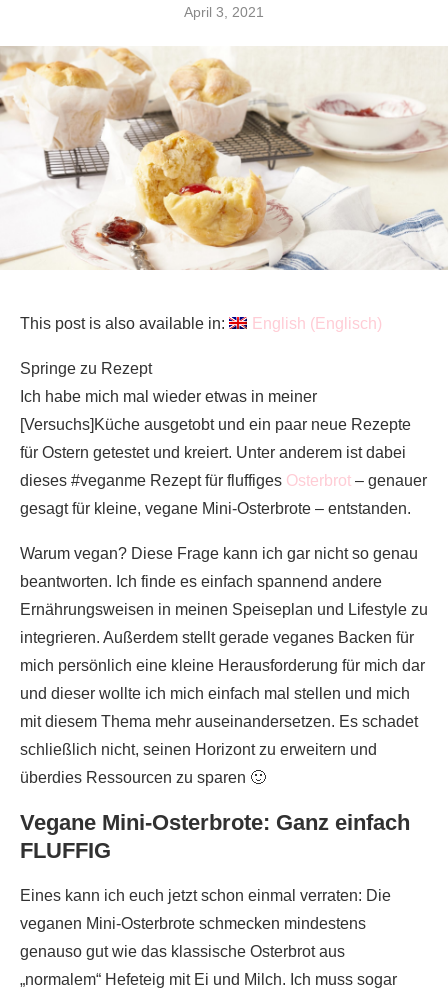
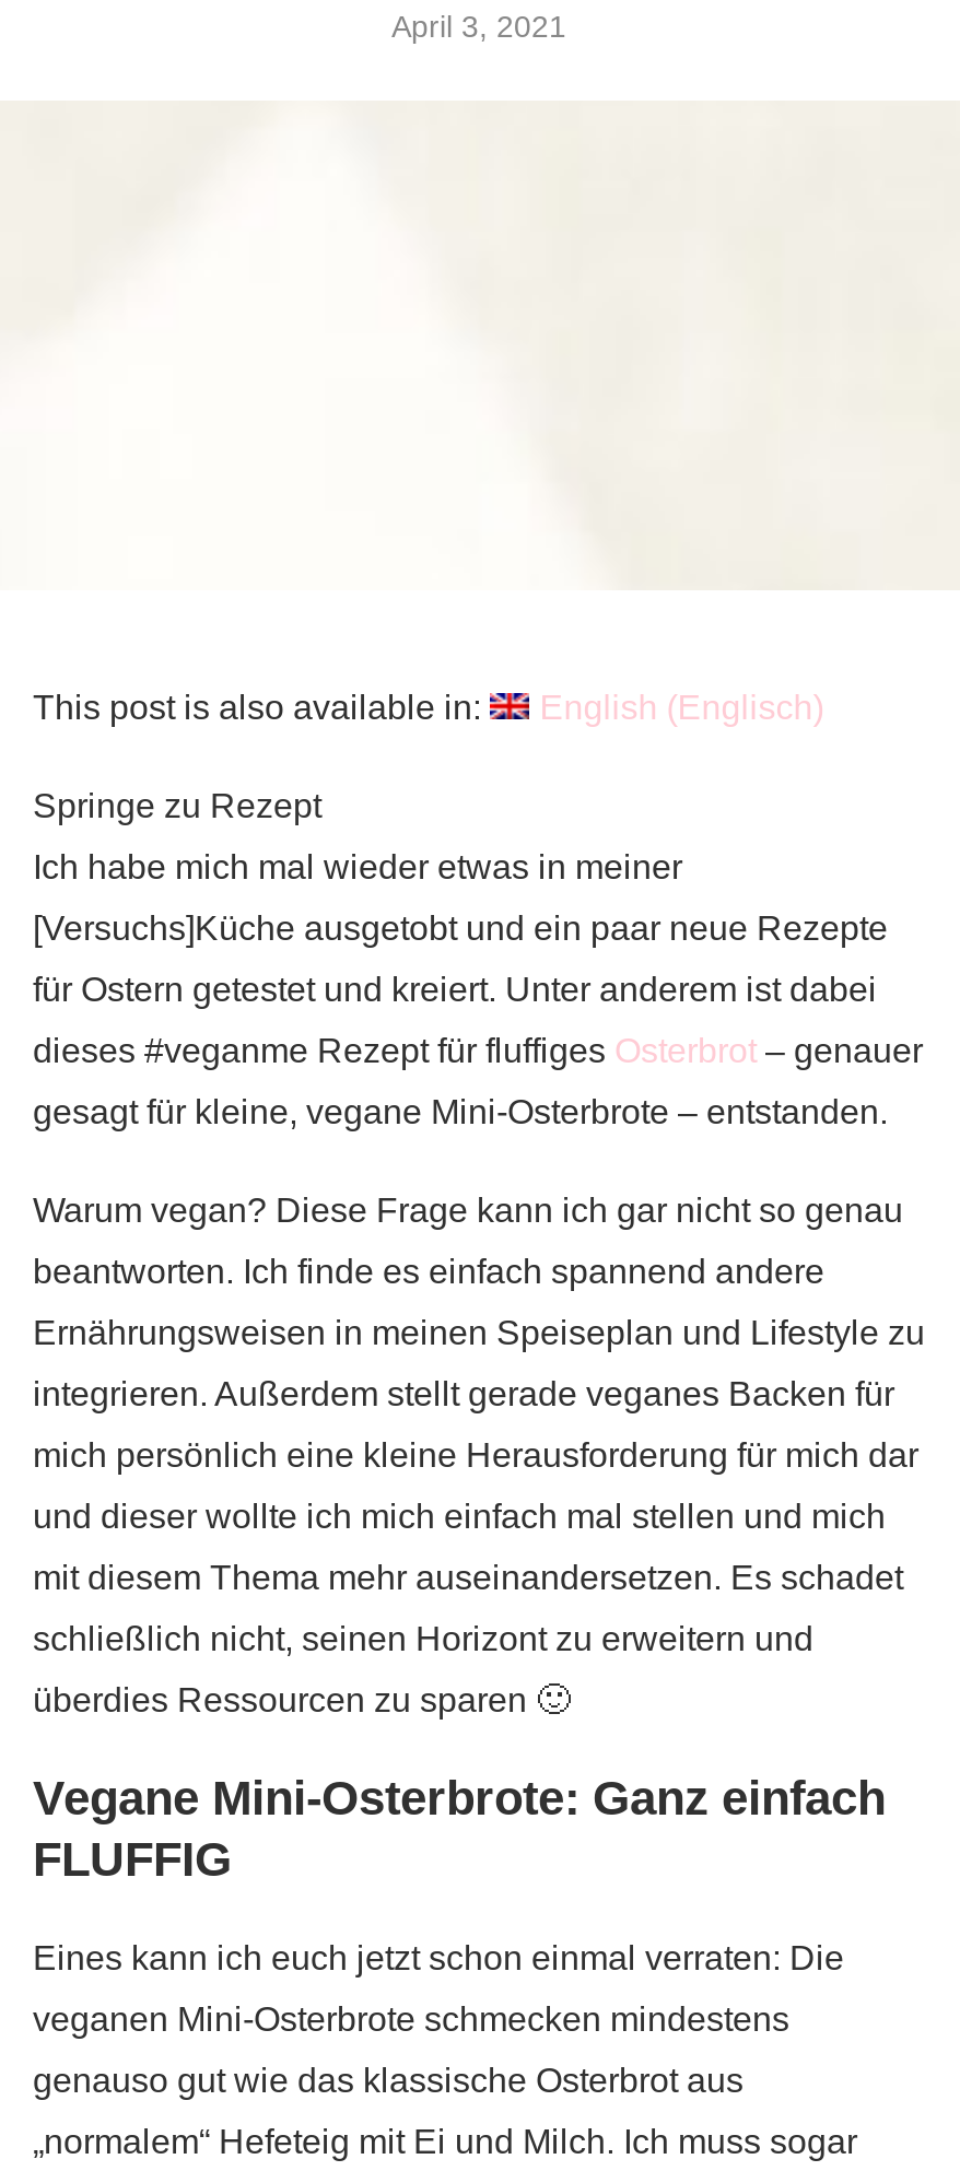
[3,46,445,271] [image] -> none

